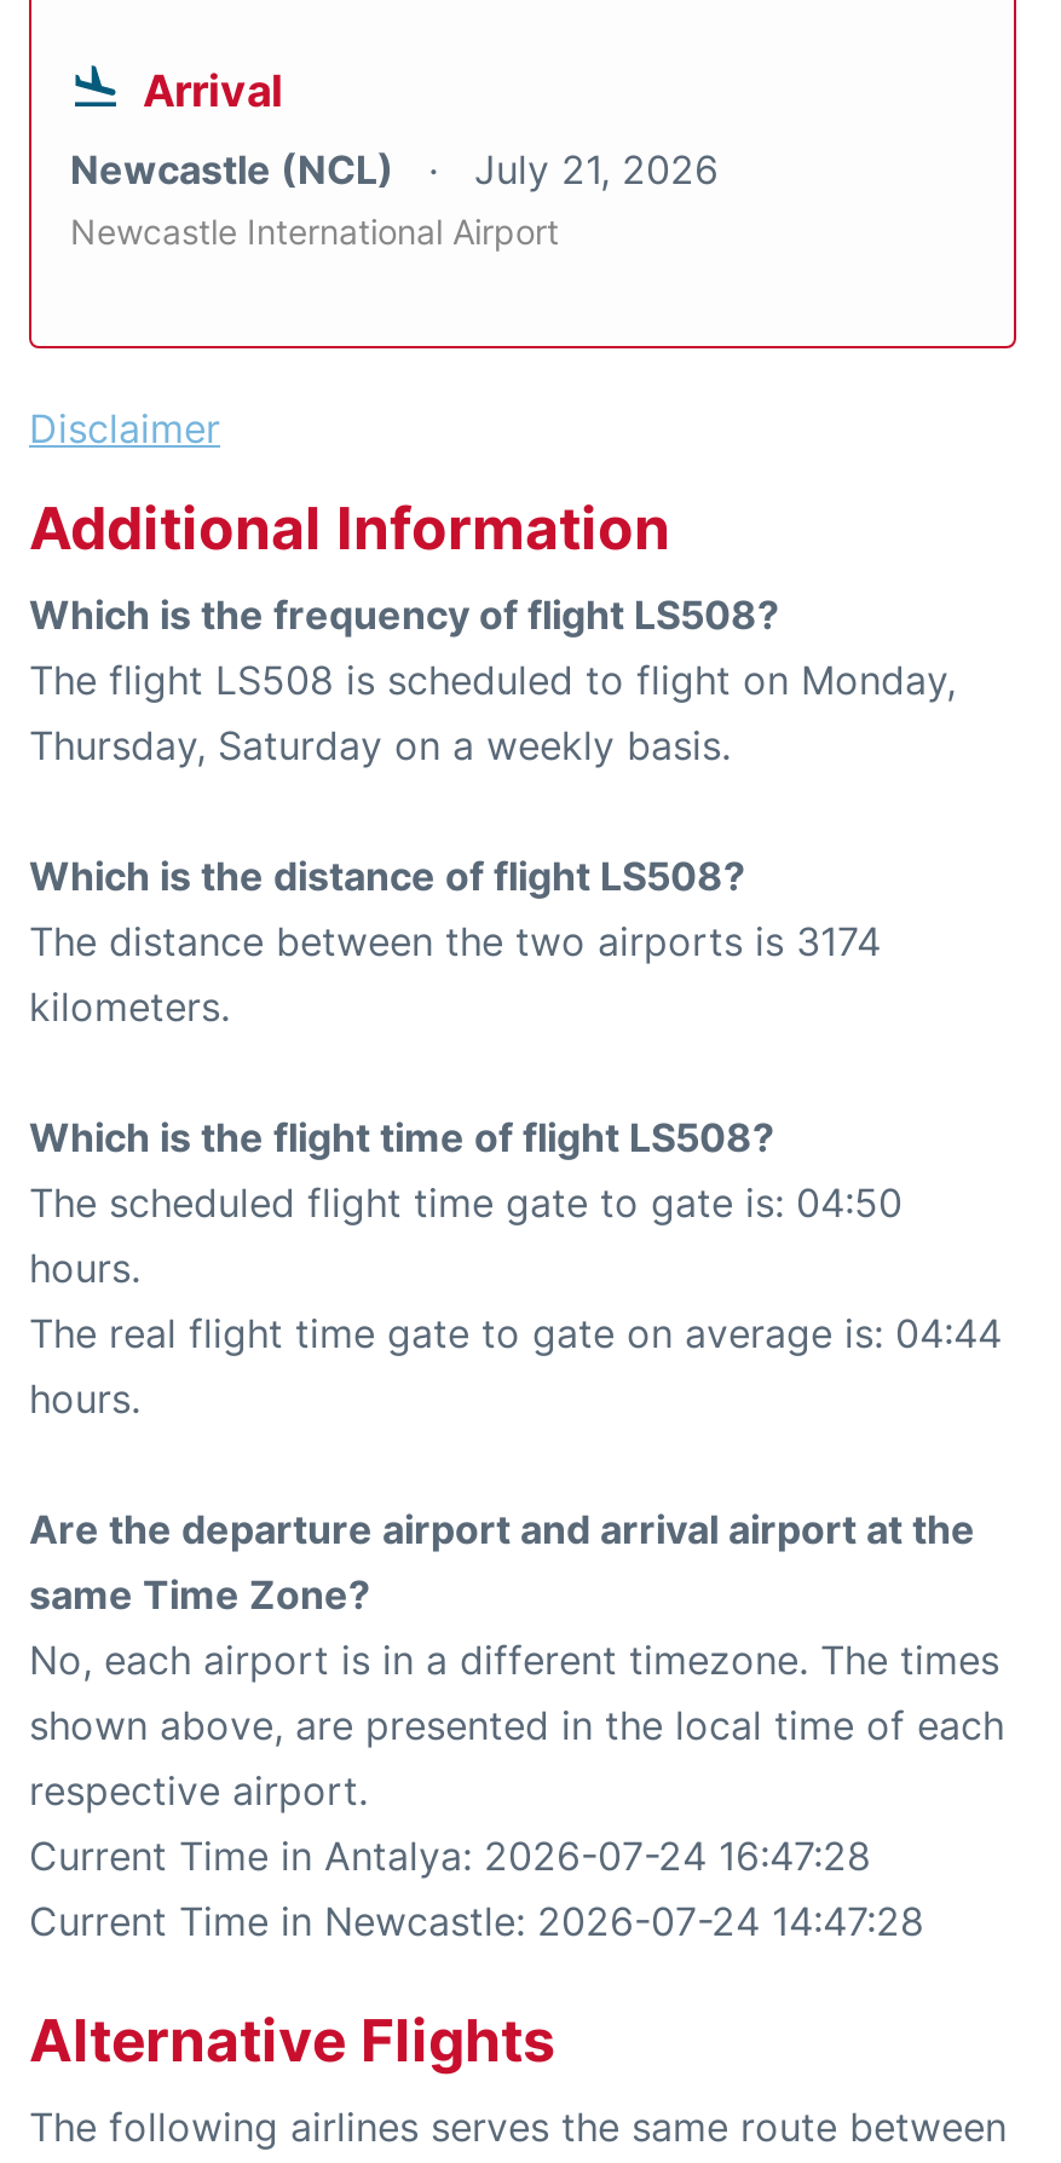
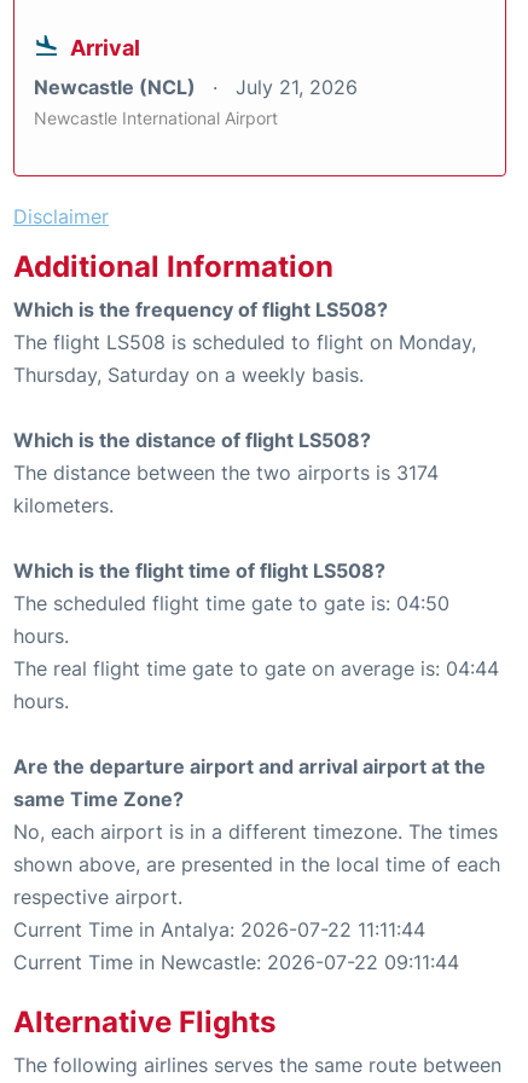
[29,1831,871,1879] Current Time in Antalya: 2026-07-24 16:47:28 -> [13,917,425,941] Current Time in Antalya: 2026-07-22 11:11:44
[29,1896,924,1945] Current Time in Newcastle: 2026-07-24 14:47:28 -> [13,950,459,974] Current Time in Newcastle: 2026-07-22 09:11:44

